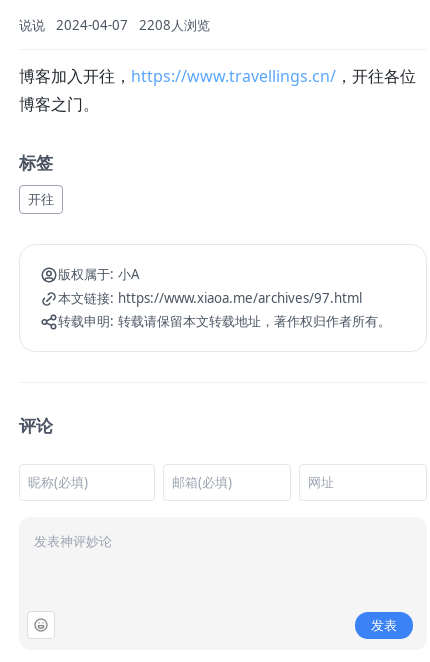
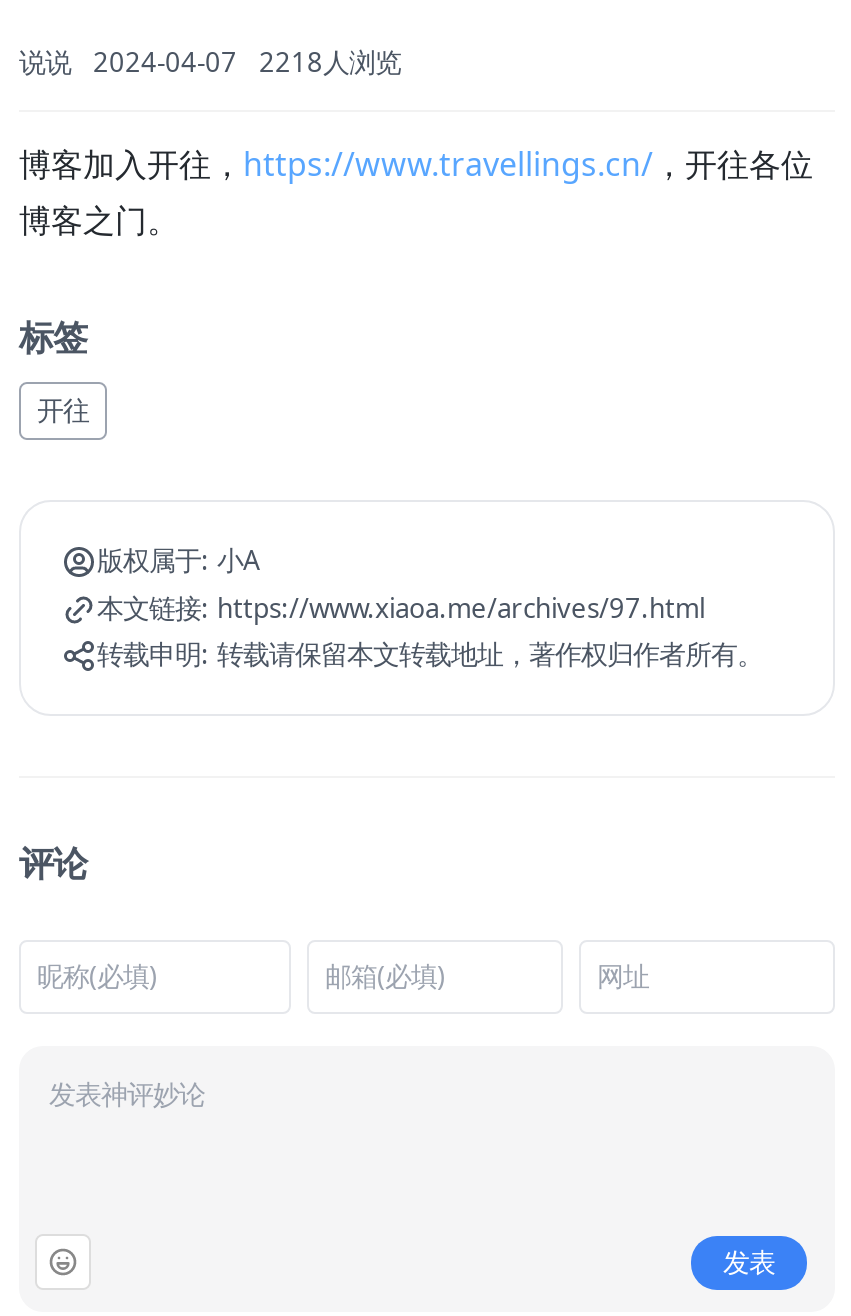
[19,16,210,34] 说说 2024-04-07 2208人浏览 -> [19,44,401,80] 说说 2024-04-07 2218人浏览

